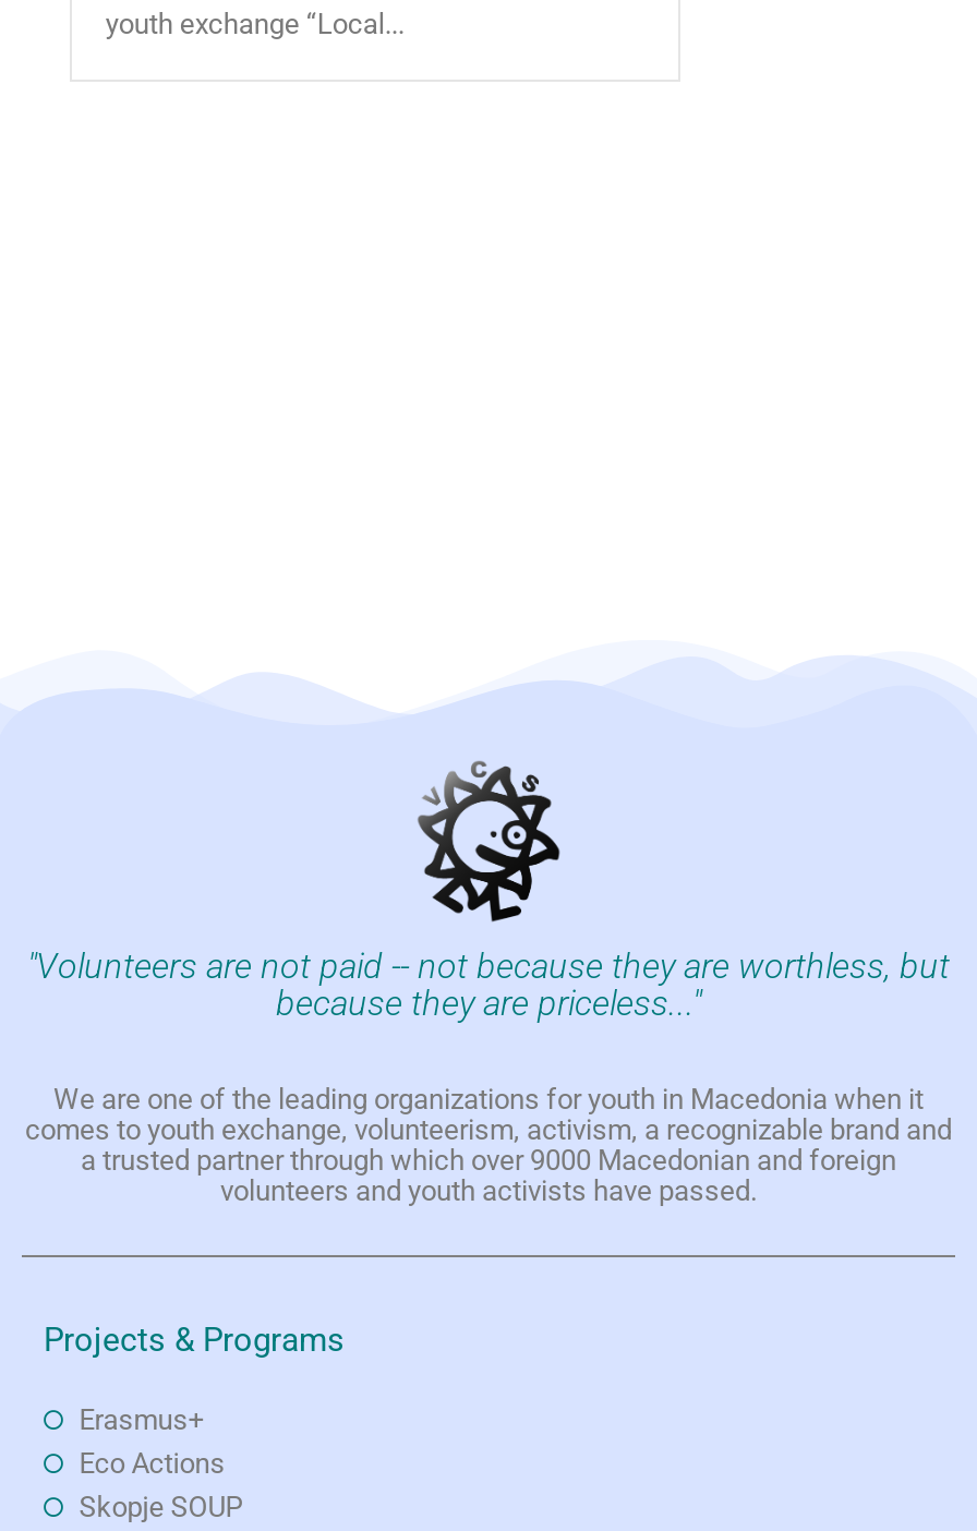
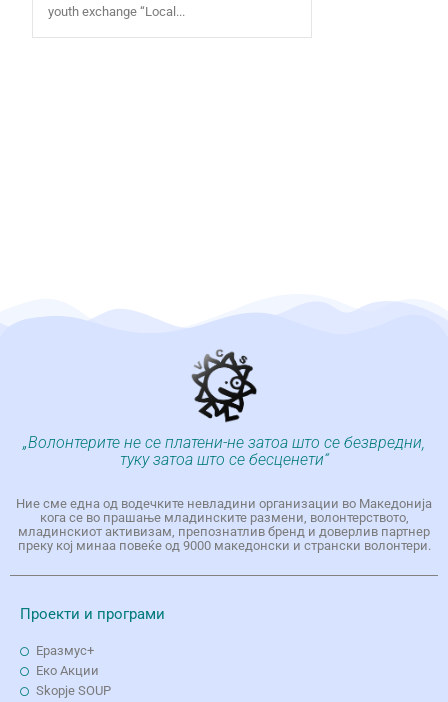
[27,945,950,1024] "Volunteers are not paid -- not because they are worthless, but | because they are priceless..." -> [23,433,425,469] „Волонтерите не се платени-не затоа што се безвредни, | туку затоа што се бесценети“
[25,1083,952,1207] We are one of the leading organizations for youth in Macedonia when it | comes to youth exchange, volunteerism, activism, a recognizable brand and | a trusted partner through which over 9000 Macedonian and foreign | volunteers and youth activists have passed. -> [16,496,432,553] Ние сме една од водечките невладини организации во Македонија | кога се во прашање младинските размени, волонтерството, | младинскиот активизам, препознатлив бренд и доверлив партнер | преку кој минаа повеќе од 9000 македонски и странски волонтери.
[44,1320,345,1360] Projects & Programs -> [20,605,165,623] Проекти и програми
[79,1403,225,1480] Erasmus+ | Eco Actions -> [36,643,99,678] Еразмус+ | Еко Aкции

